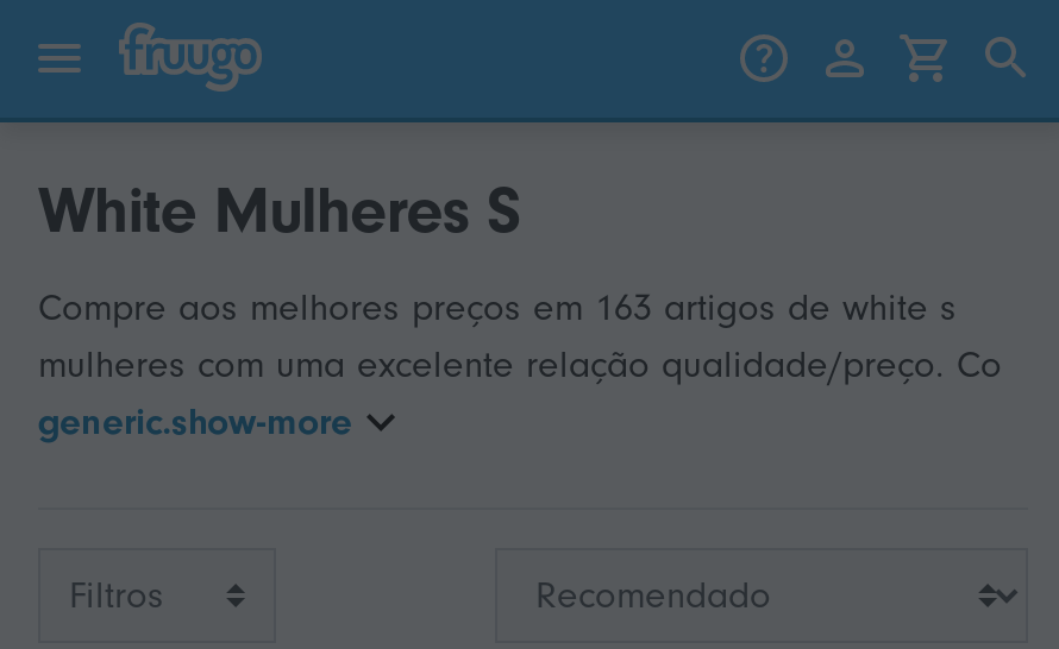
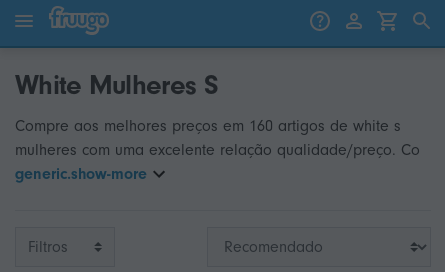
[38,286,957,329] Compre aos melhores preços em 163 artigos de white s -> [15,117,401,135] Compre aos melhores preços em 160 artigos de white s

